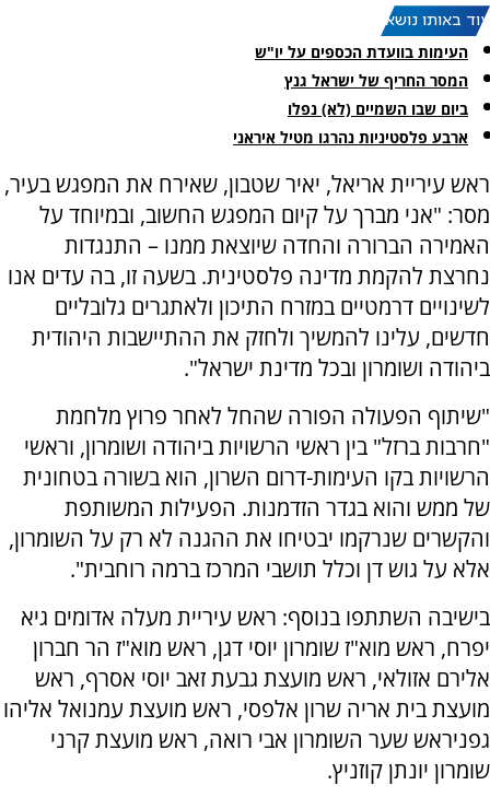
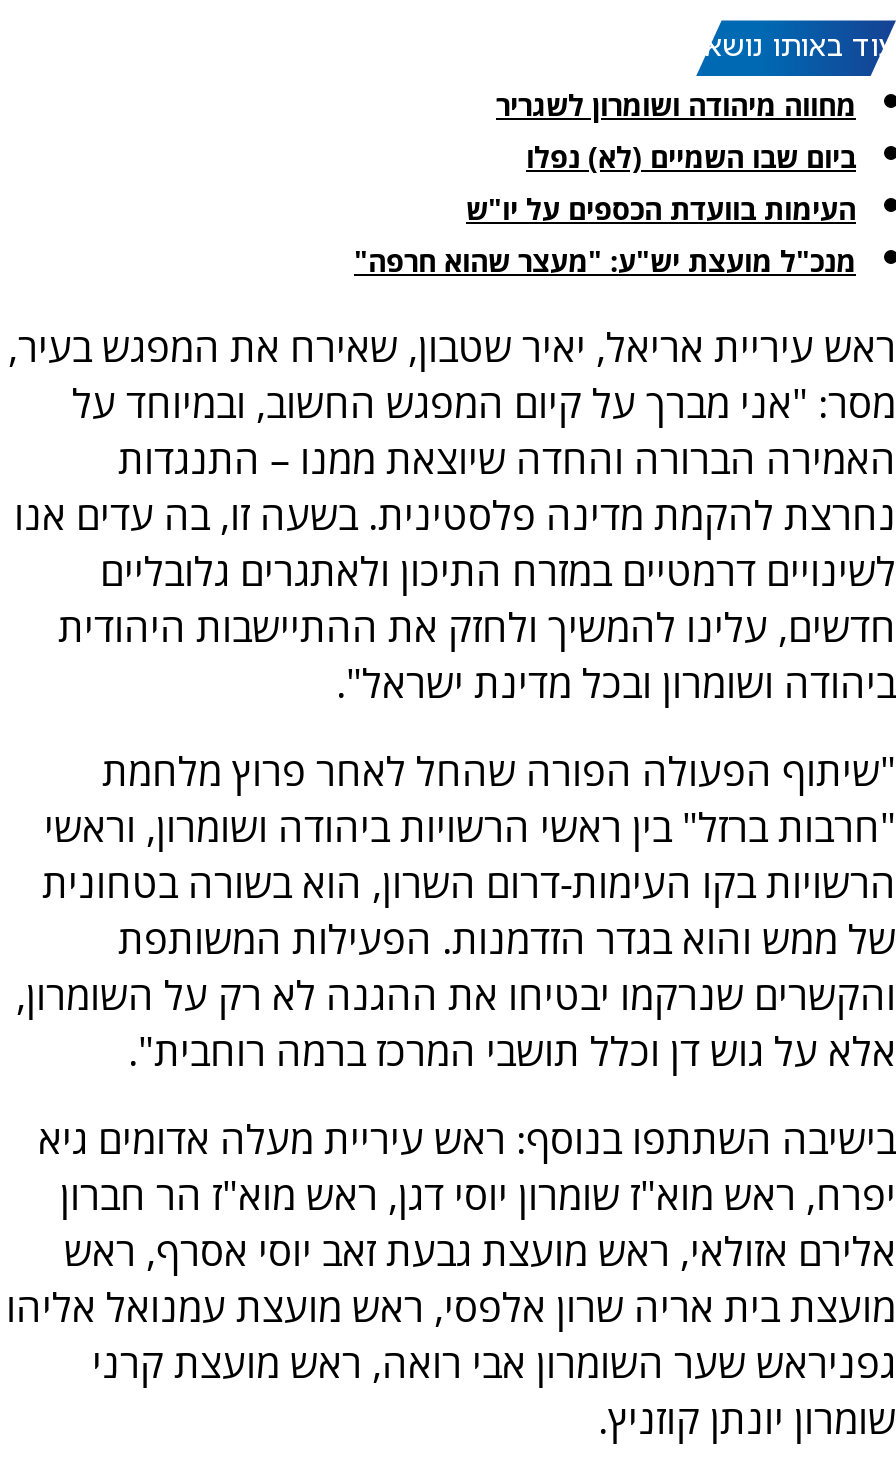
none -> [496,87,856,125] מחווה מיהודה ושומרון לשגריר
moved [255,42,468,63] -> [466,190,856,228]: העימות בוועדת הכספים על יו"ש
[233,70,468,147] המסר החריף של ישראל גנץ | ארבע פלסטיניות נהרגו מטיל איראני -> [354,241,856,279] מנכ"ל מועצת יש"ע: "מעצר שהוא חרפה"
moved [288,98,468,119] -> [526,138,856,176]: ביום שבו השמיים (לא) נפלו

